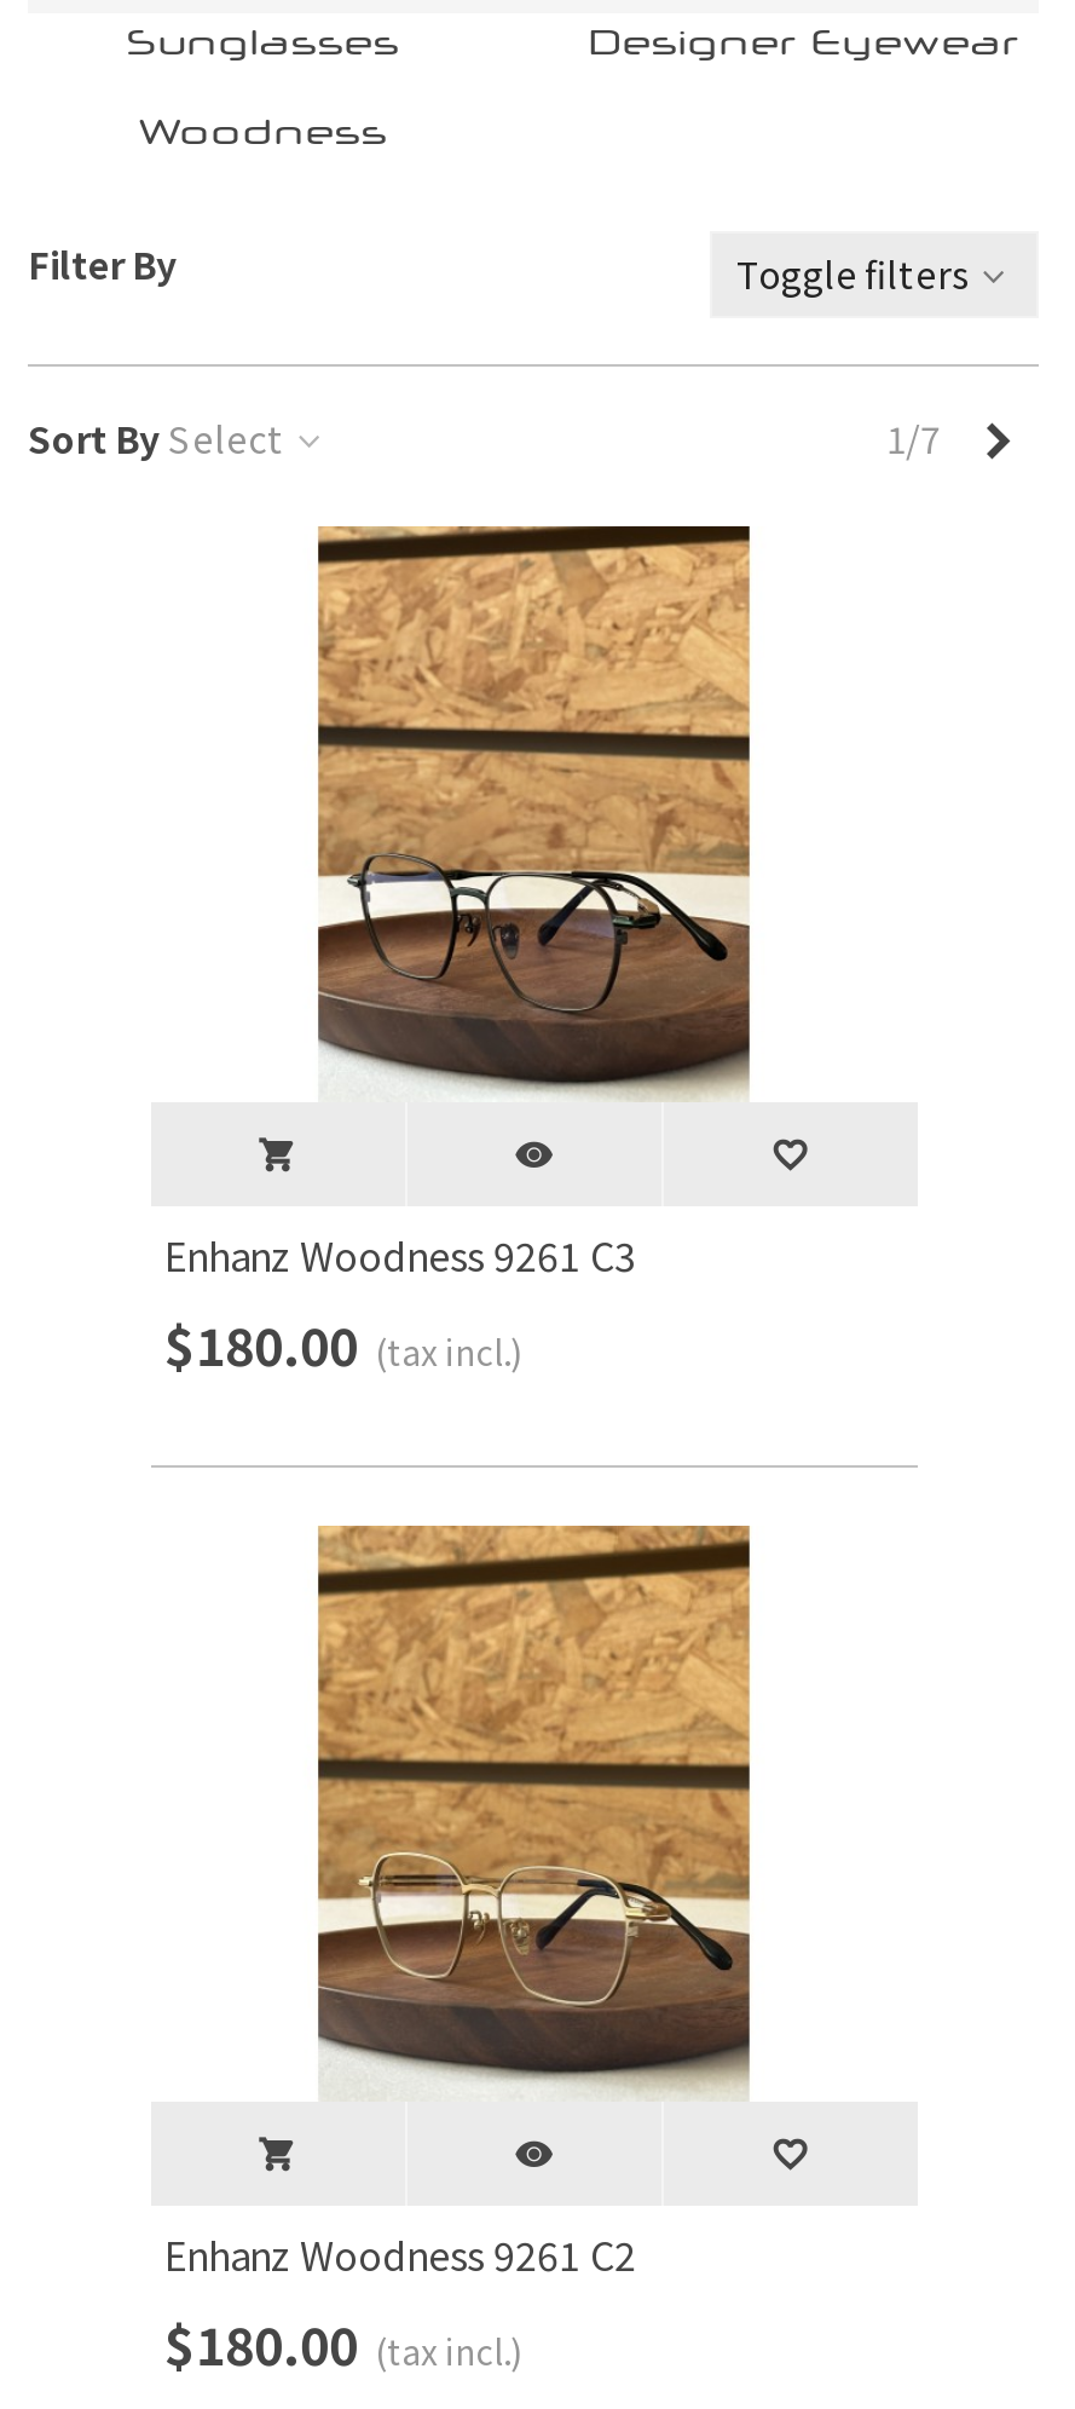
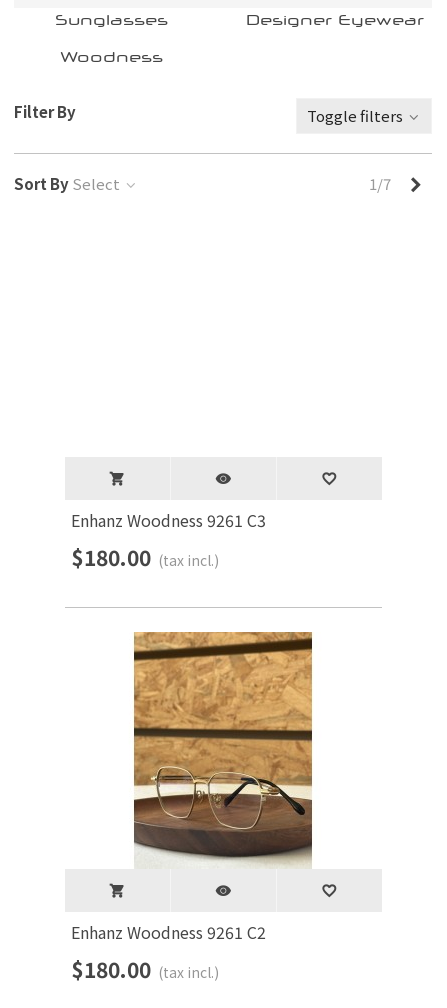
[316,524,753,1100] [image] -> none

